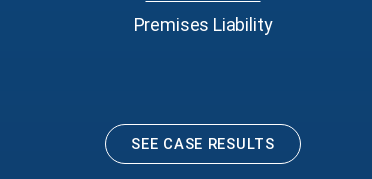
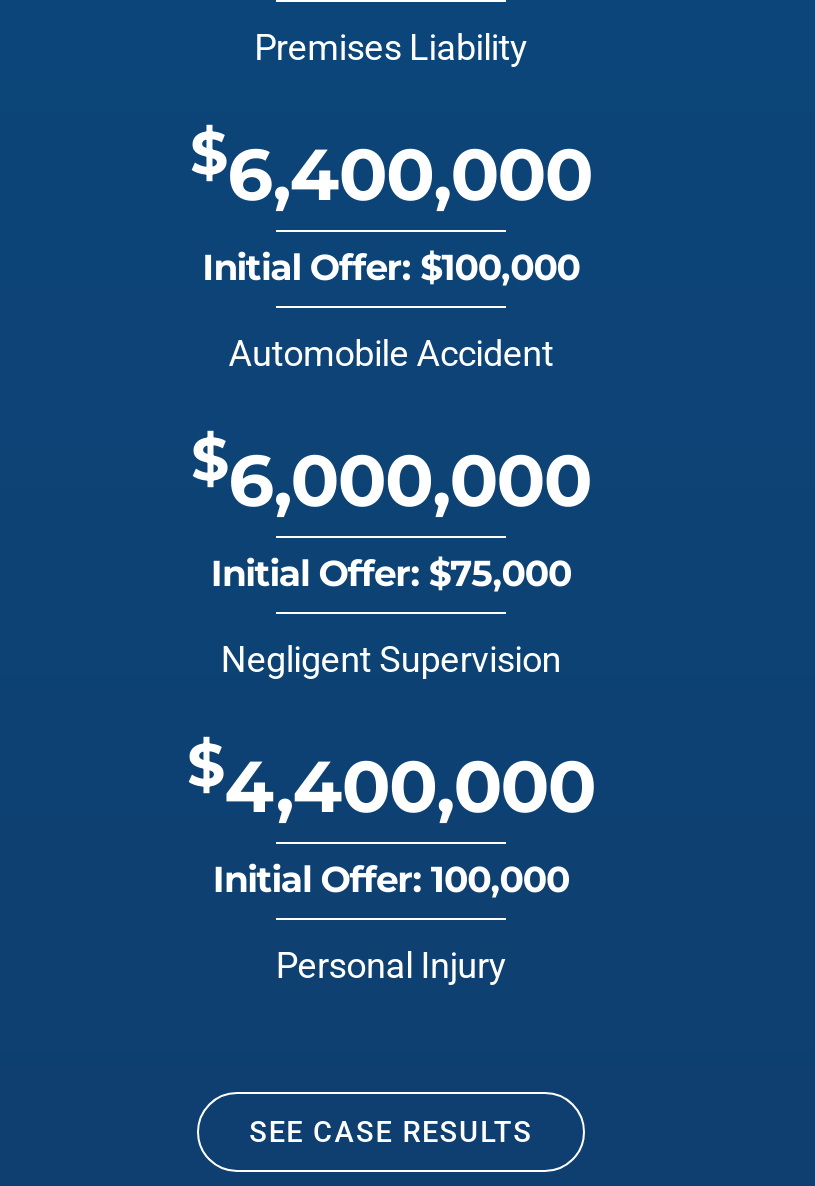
none -> [187,117,595,987] $6,400,000 | Initial Offer: $100,000 | Automobile Accident | $6,000,000 | Initial Offer: $75,000 | Negligent Supervision | $4,400,000 | Initial Offer: 100,000 | Personal Injury

